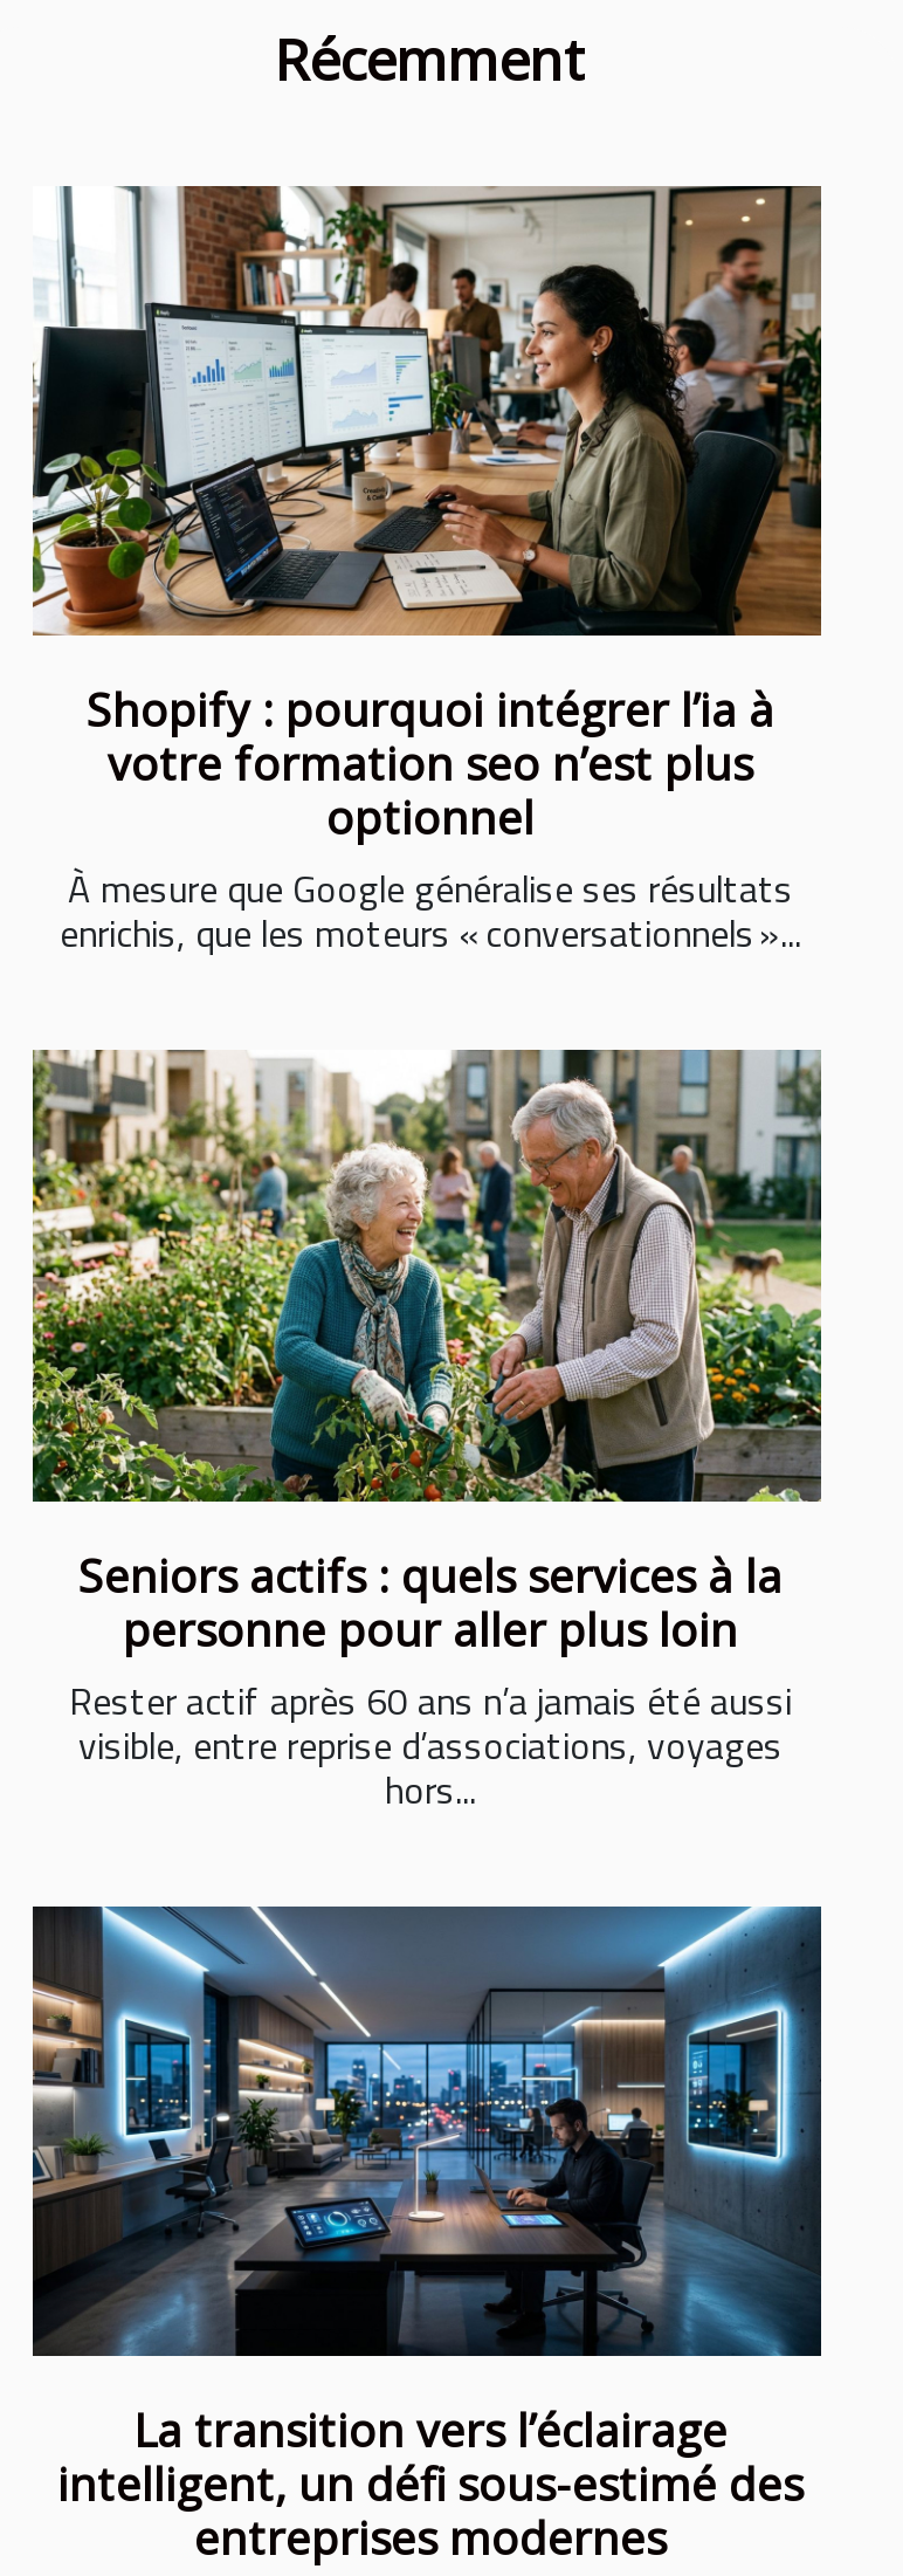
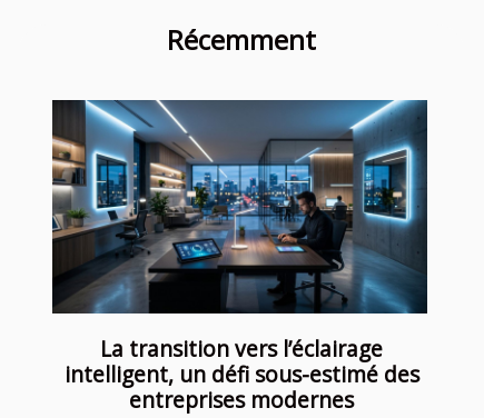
[30,184,823,962] [image] | Shopify : pourquoi intégrer l’ia à | votre formation seo n’est plus | optionnel | À mesure que Google généralise ses résultats | enrichis, que les moteurs « conversationnels »... -> none
[30,1047,823,1817] [image] | Seniors actifs : quels services à la | personne pour aller plus loin | Rester actif après 60 ans n’a jamais été aussi | visible, entre reprise d’associations, voyages | hors... -> none

